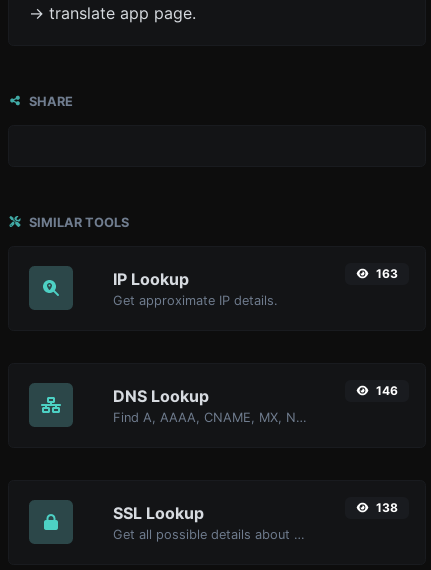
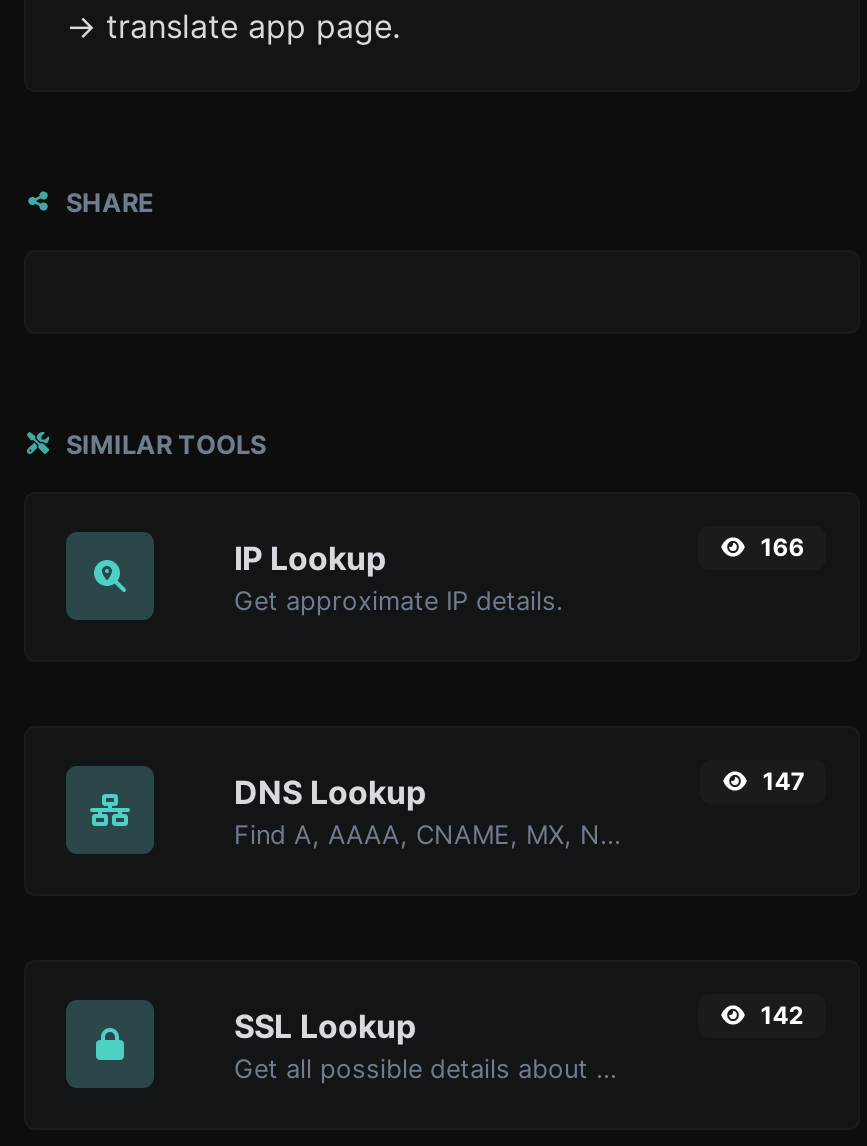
[373,266,398,281] 163 -> [754,532,804,562] 166
[373,383,398,398] 146 -> [756,766,804,796] 147
[373,500,398,515] 138 -> [754,1000,804,1030] 142

